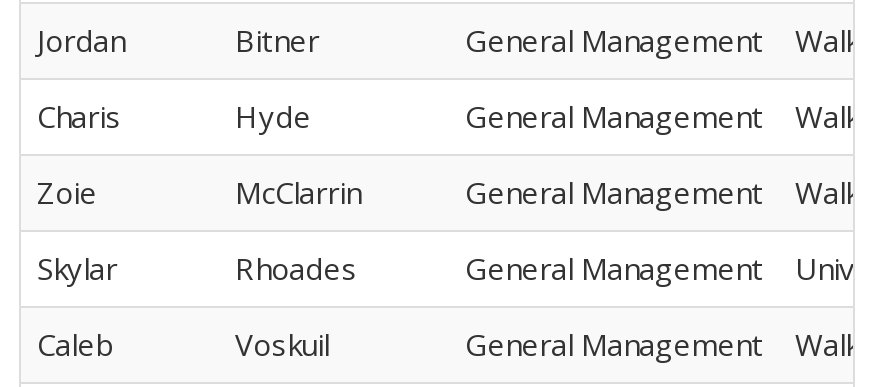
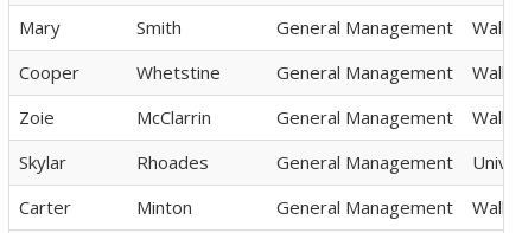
[37,19,319,59] Jordan | Bitner -> [19,15,182,39] Mary | Smith
[37,95,311,135] Charis | Hyde -> [19,60,221,84] Cooper | Whetstine
[37,323,329,363] Caleb | Voskuil -> [19,195,192,218] Carter | Minton

